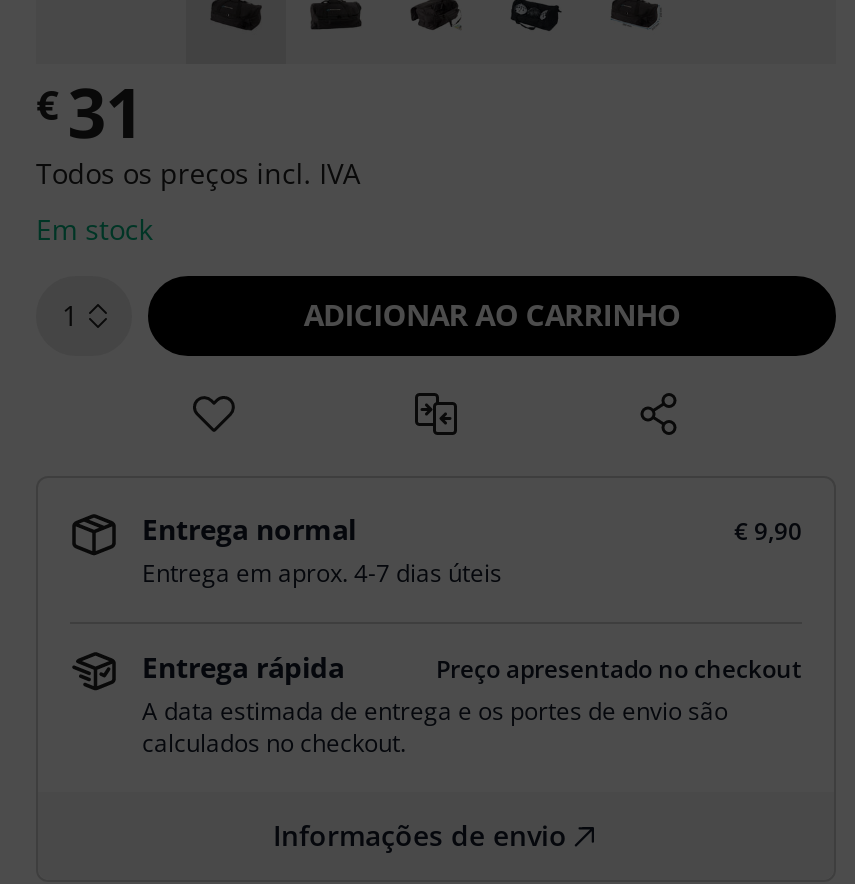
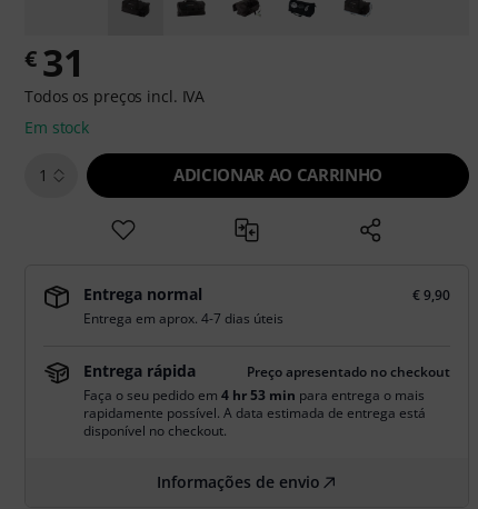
[142,694,728,760] A data estimada de entrega e os portes de envio são | calculados no checkout. -> [83,386,426,440] Faça o seu pedido em 4 hr 53 min para entrega o mais | rapidamente possível. A data estimada de entrega está | disponível no checkout.

